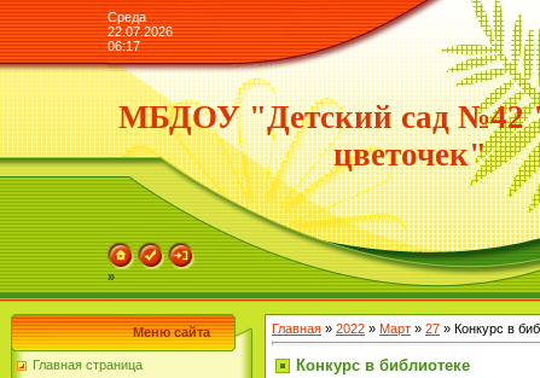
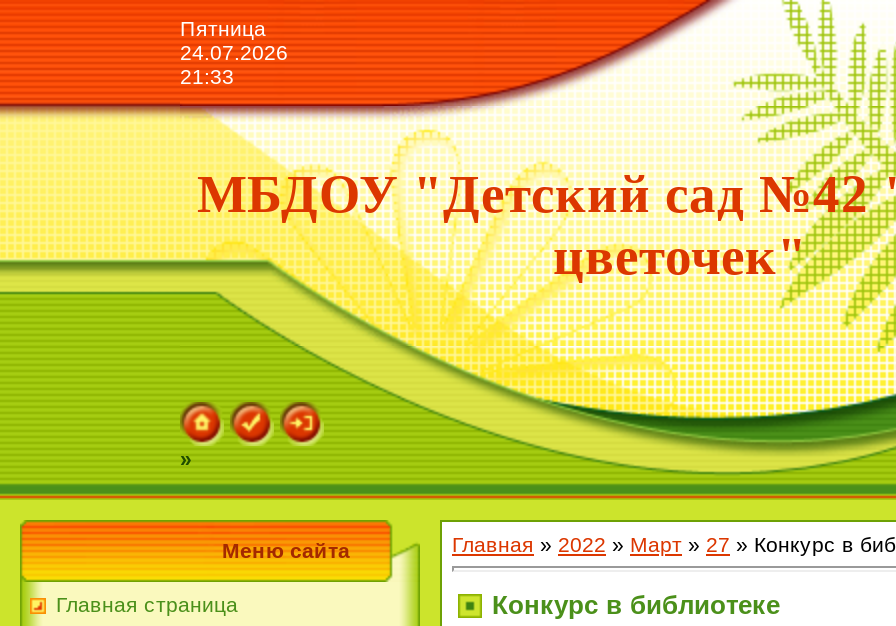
[108,10,173,53] Среда | 22.07.2026 | 06:17 -> [180,16,288,88] Пятница | 24.07.2026 | 21:33

